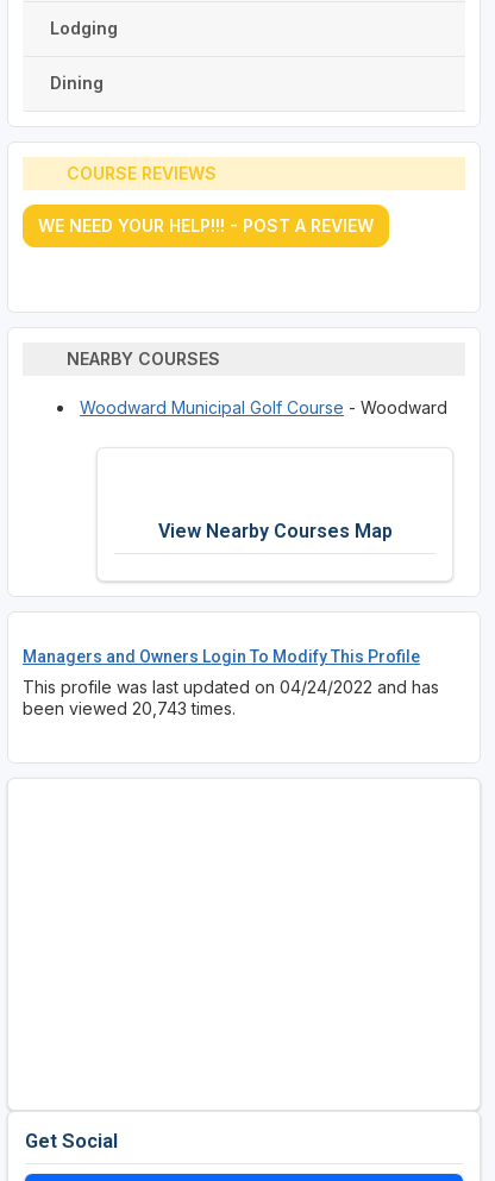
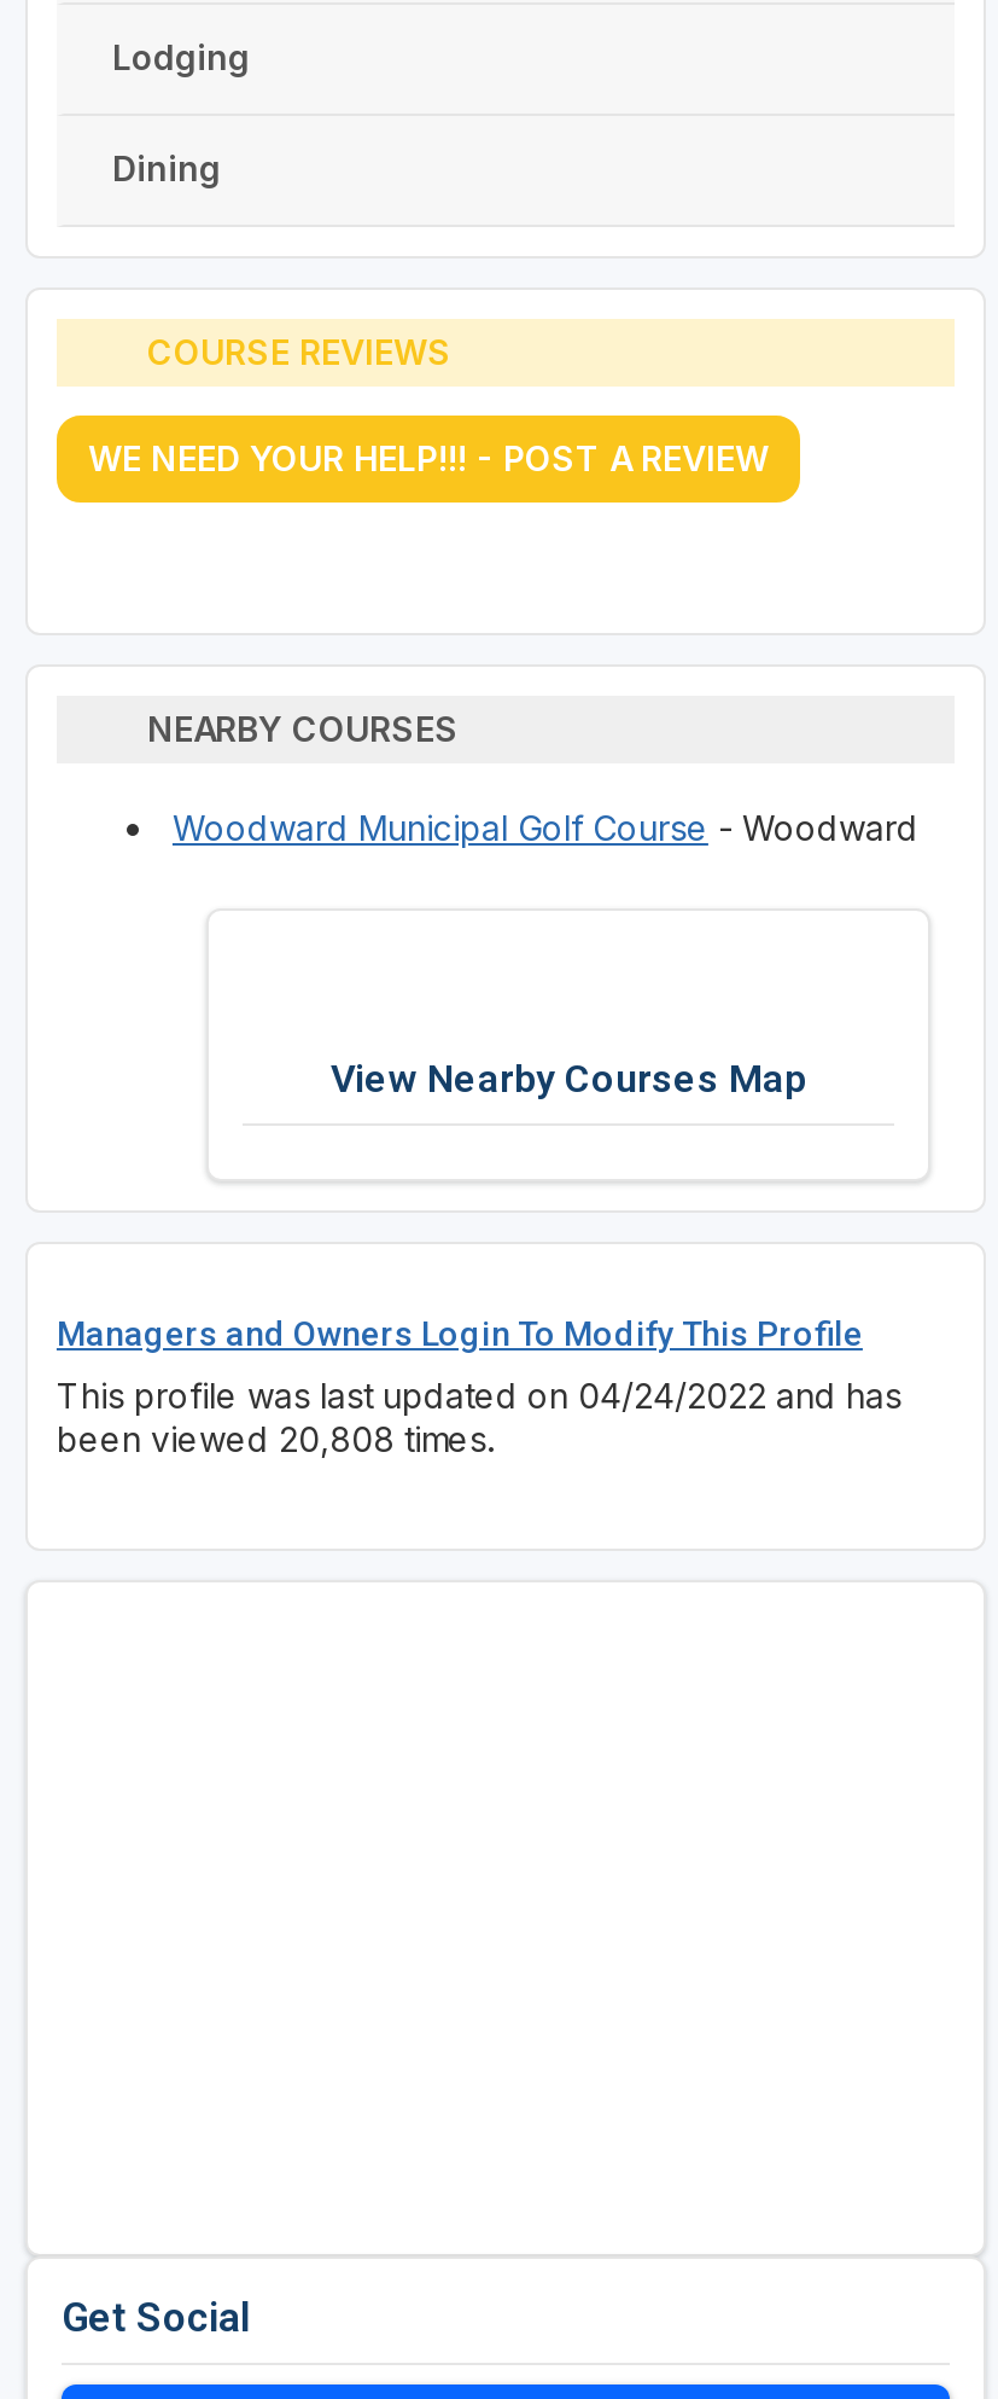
[23,698,236,718] been viewed 20,743 times. -> [57,1418,494,1459] been viewed 20,808 times.

